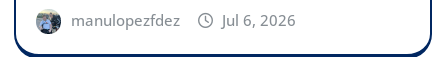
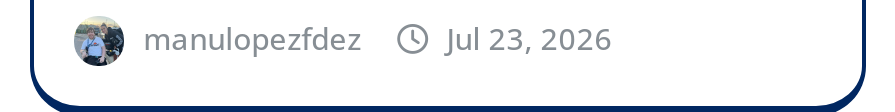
[222,10,296,30] Jul 6, 2026 -> [446,18,612,58] Jul 23, 2026

